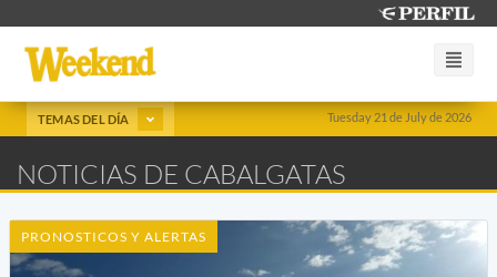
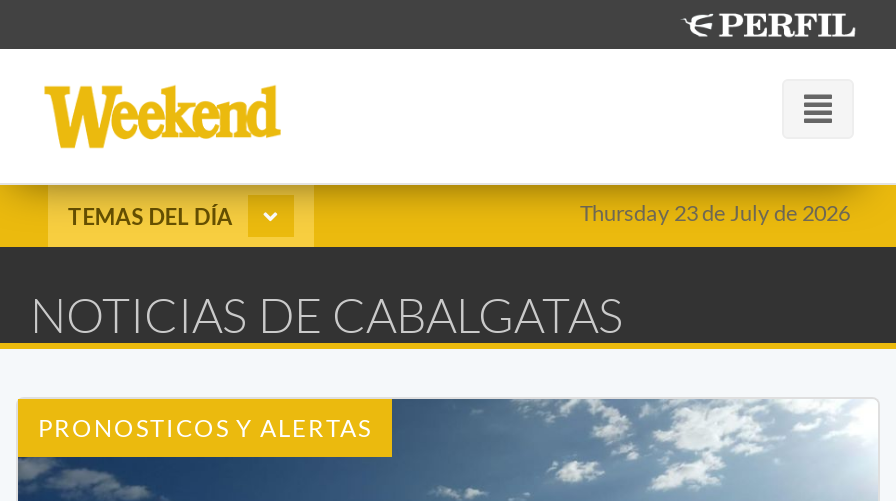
[327,110,471,124] Tuesday 21 de July de 2026 -> [580,199,850,225] Thursday 23 de July de 2026

